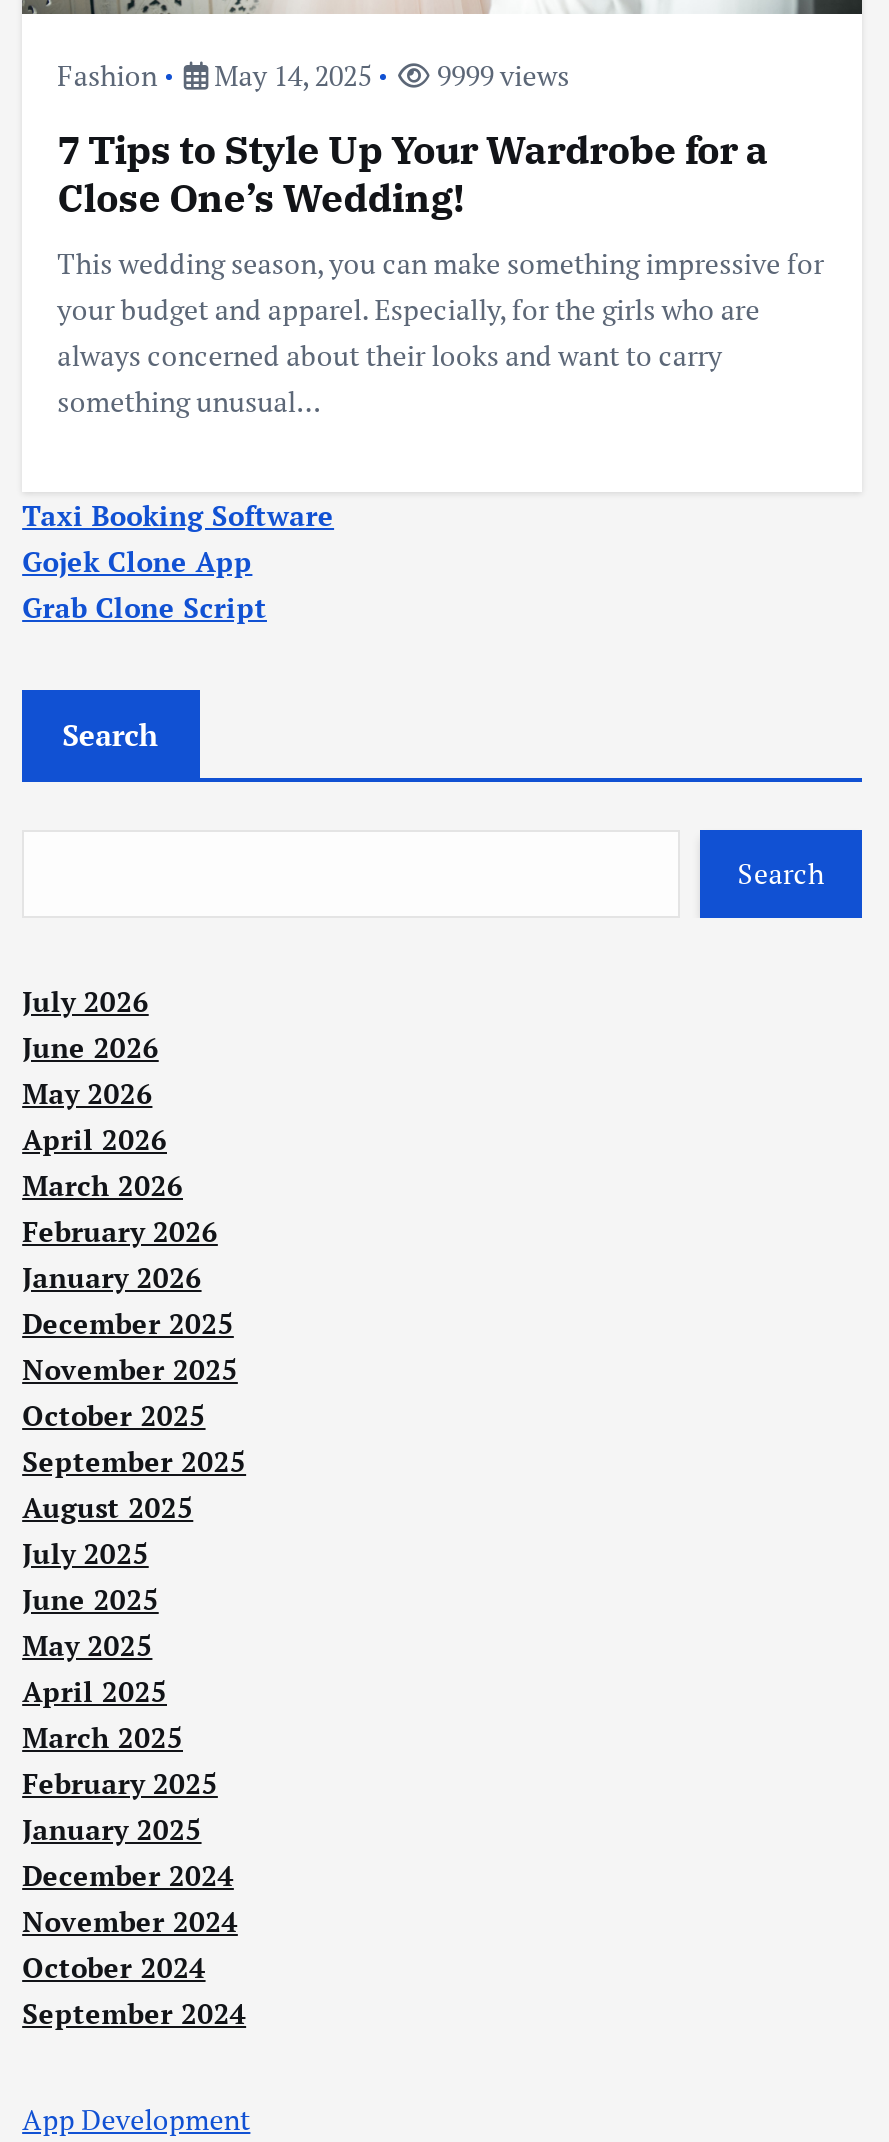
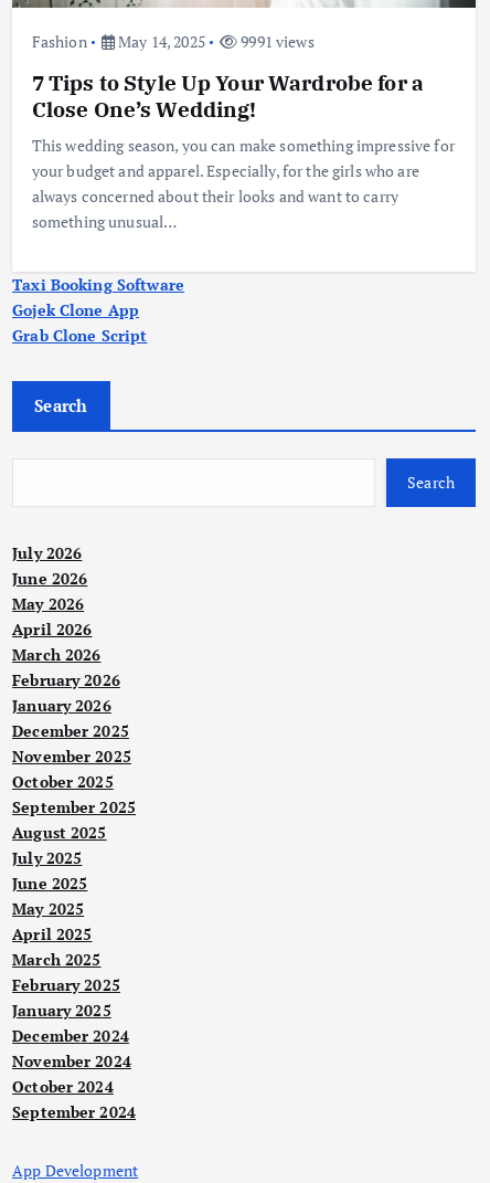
[57,56,569,94] Fashion May 14, 2025 9999 views -> [32,31,314,52] Fashion May 14, 2025 9991 views

